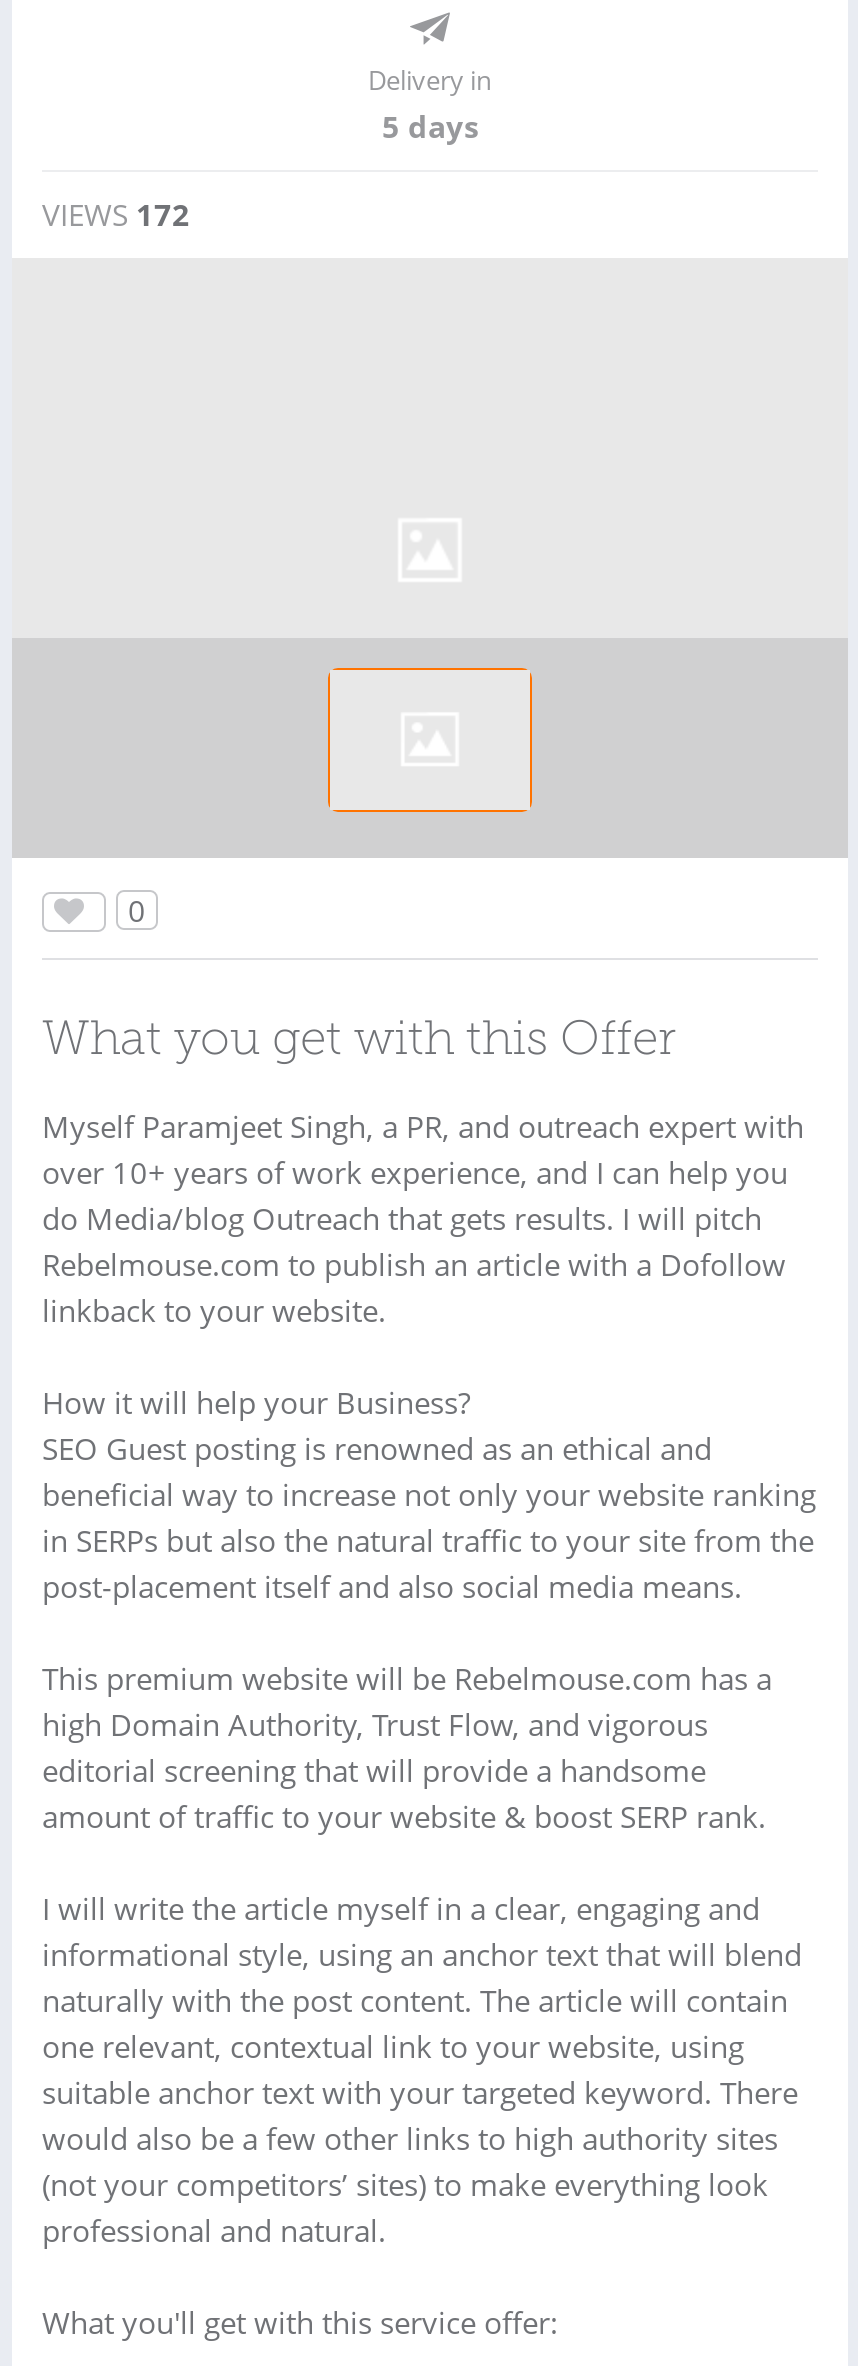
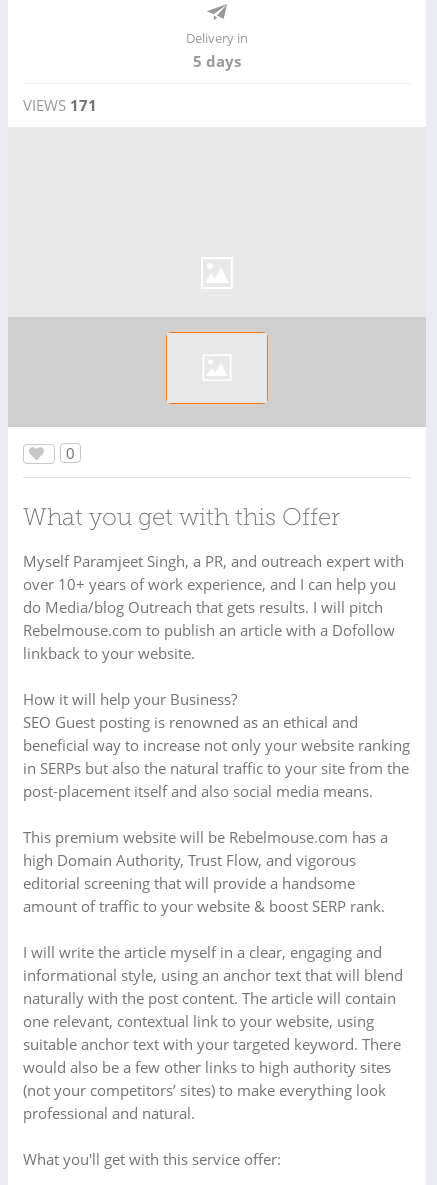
[42,194,190,234] VIEWS 172 -> [23,95,97,115] VIEWS 171

